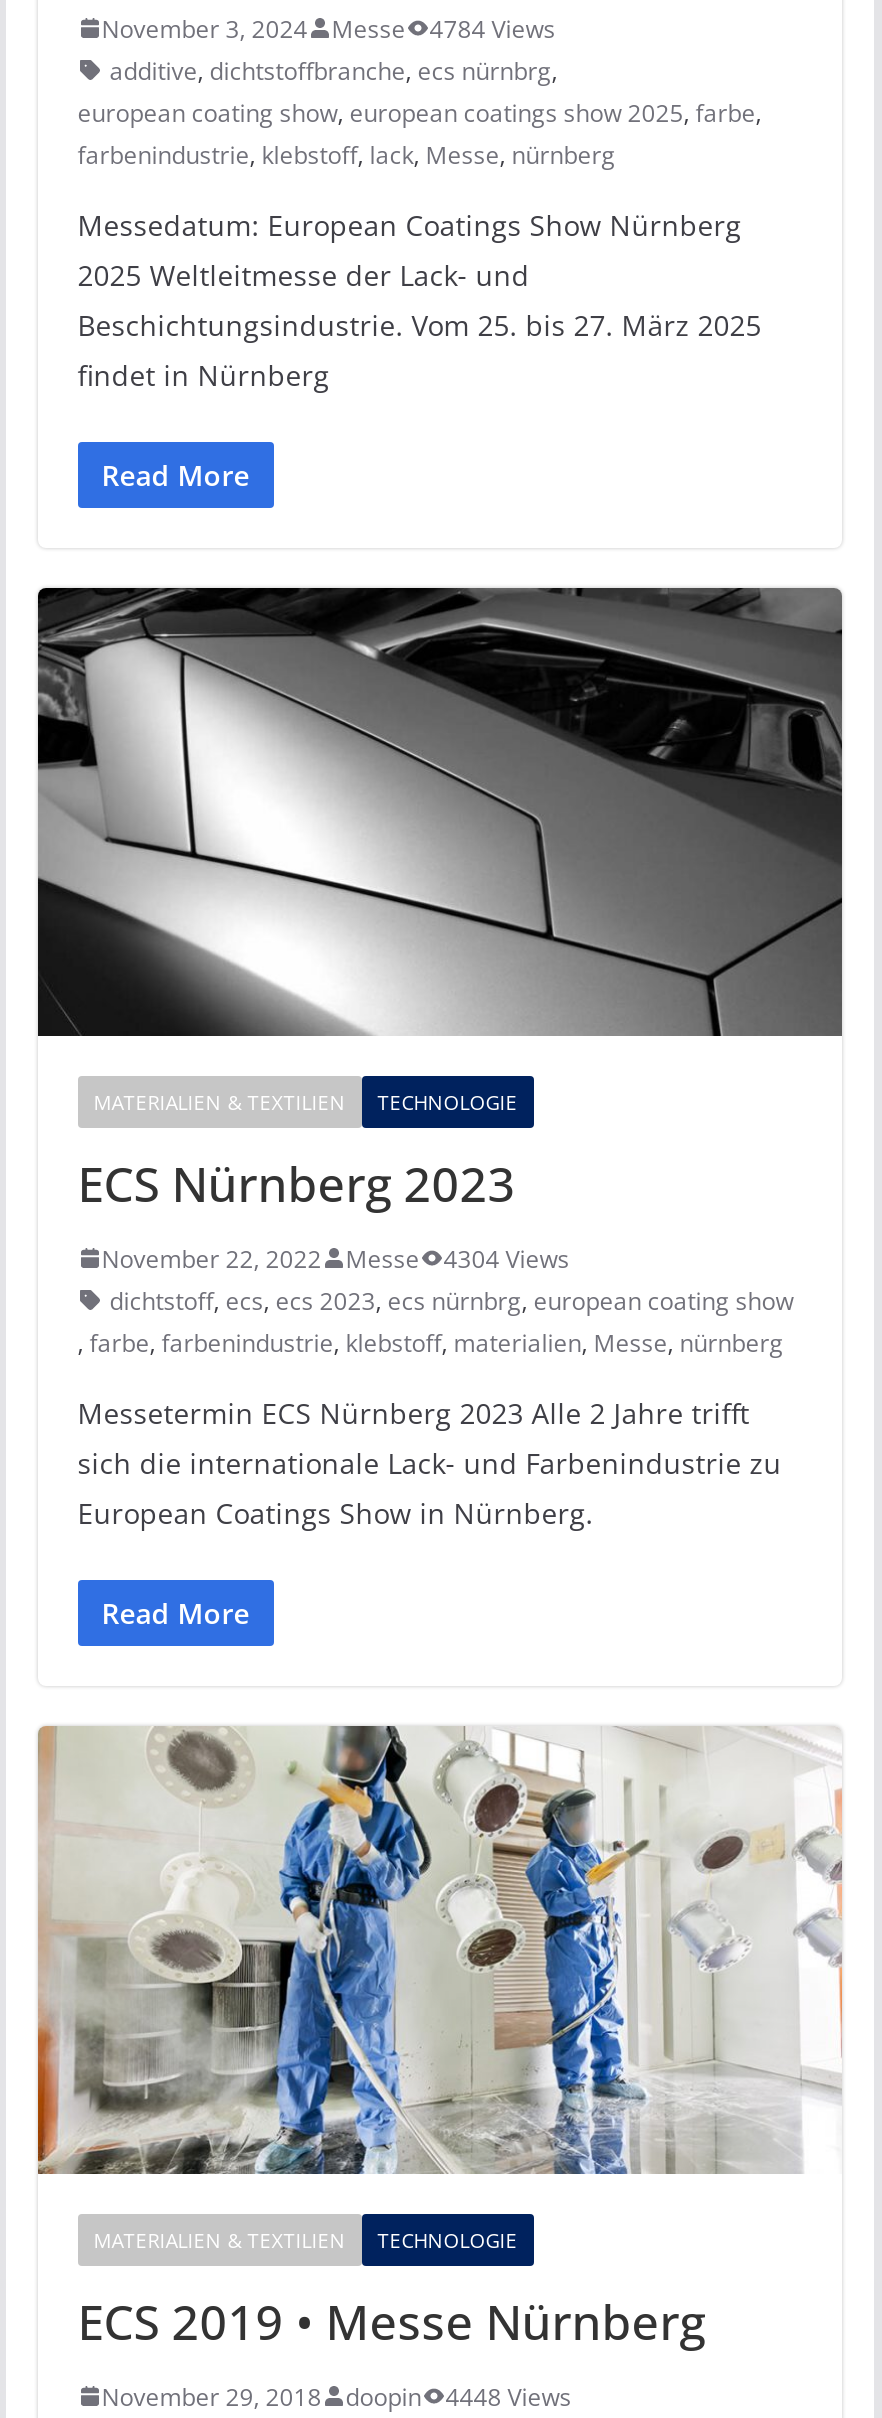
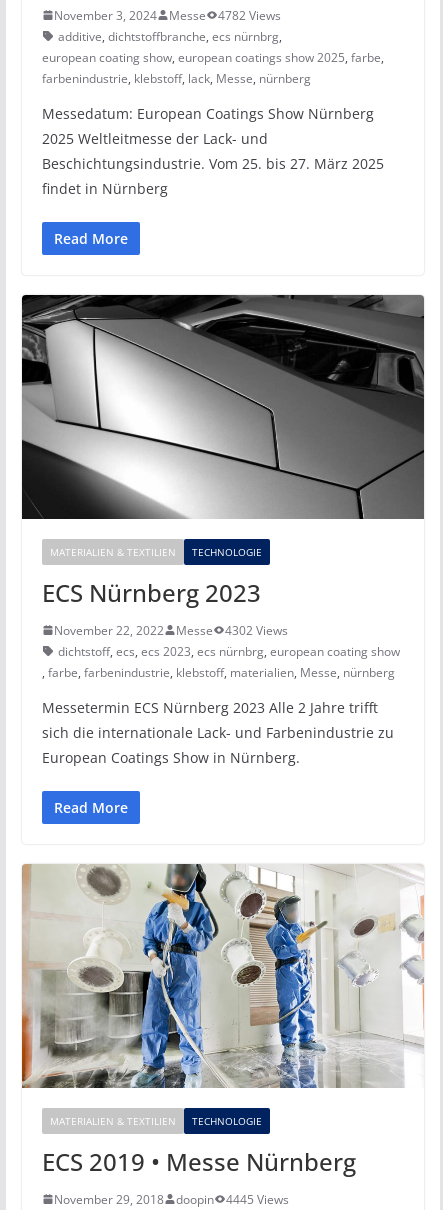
[101,12,555,46] November 3, 2024 Messe 4784 Views -> [54,7,281,24] November 3, 2024 Messe 4782 Views
[101,1242,569,1276] November 22, 2022 Messe 4304 Views -> [54,622,288,639] November 22, 2022 Messe 4302 Views
[101,2379,571,2413] November 29, 2018 doopin 4448 Views -> [54,1191,289,1208] November 29, 2018 doopin 4445 Views

